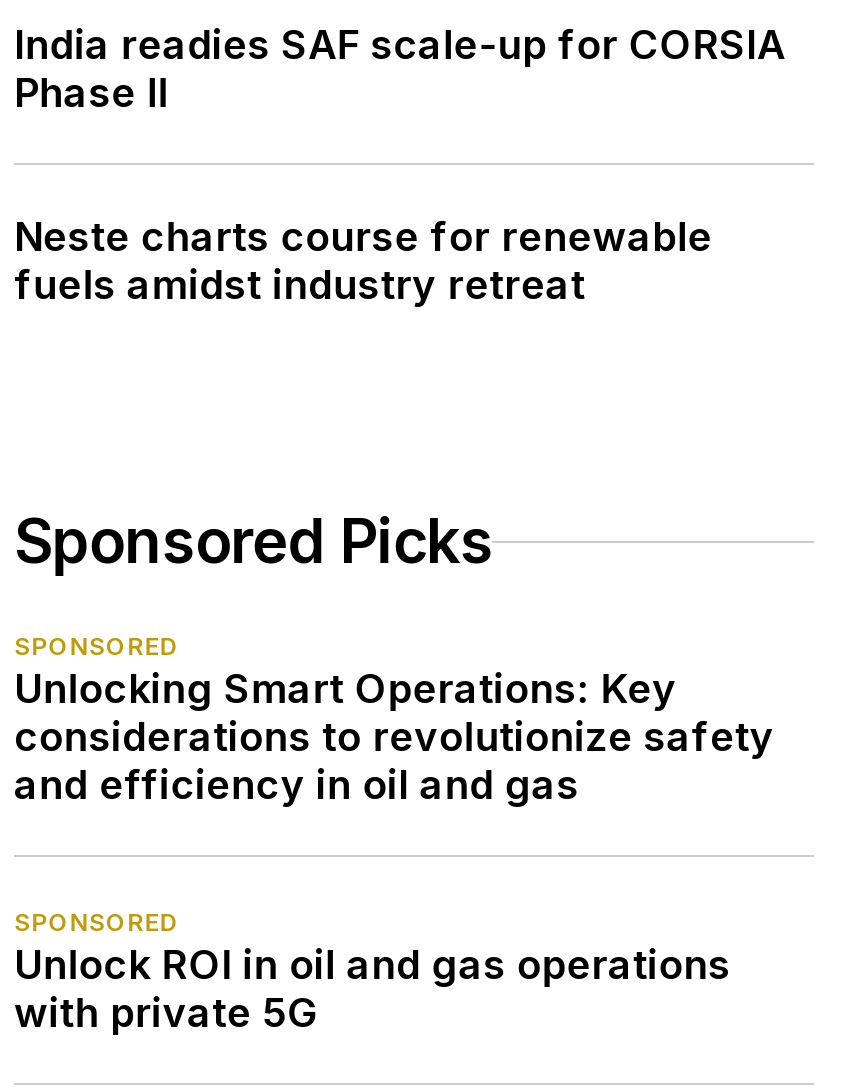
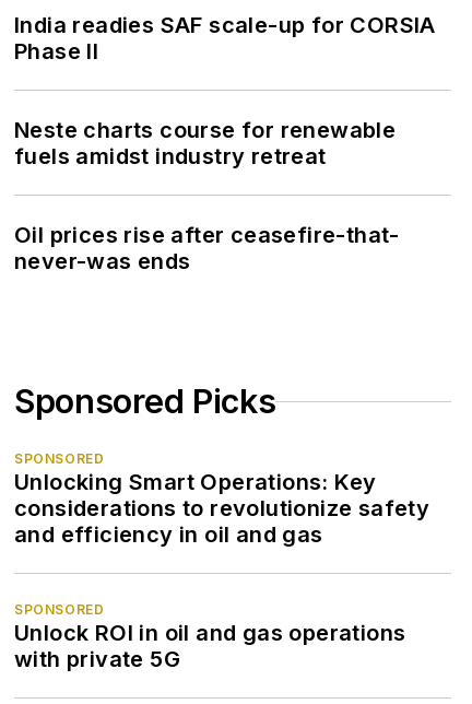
none -> [14,222,400,275] Oil prices rise after ceasefire-that- | never-was ends

